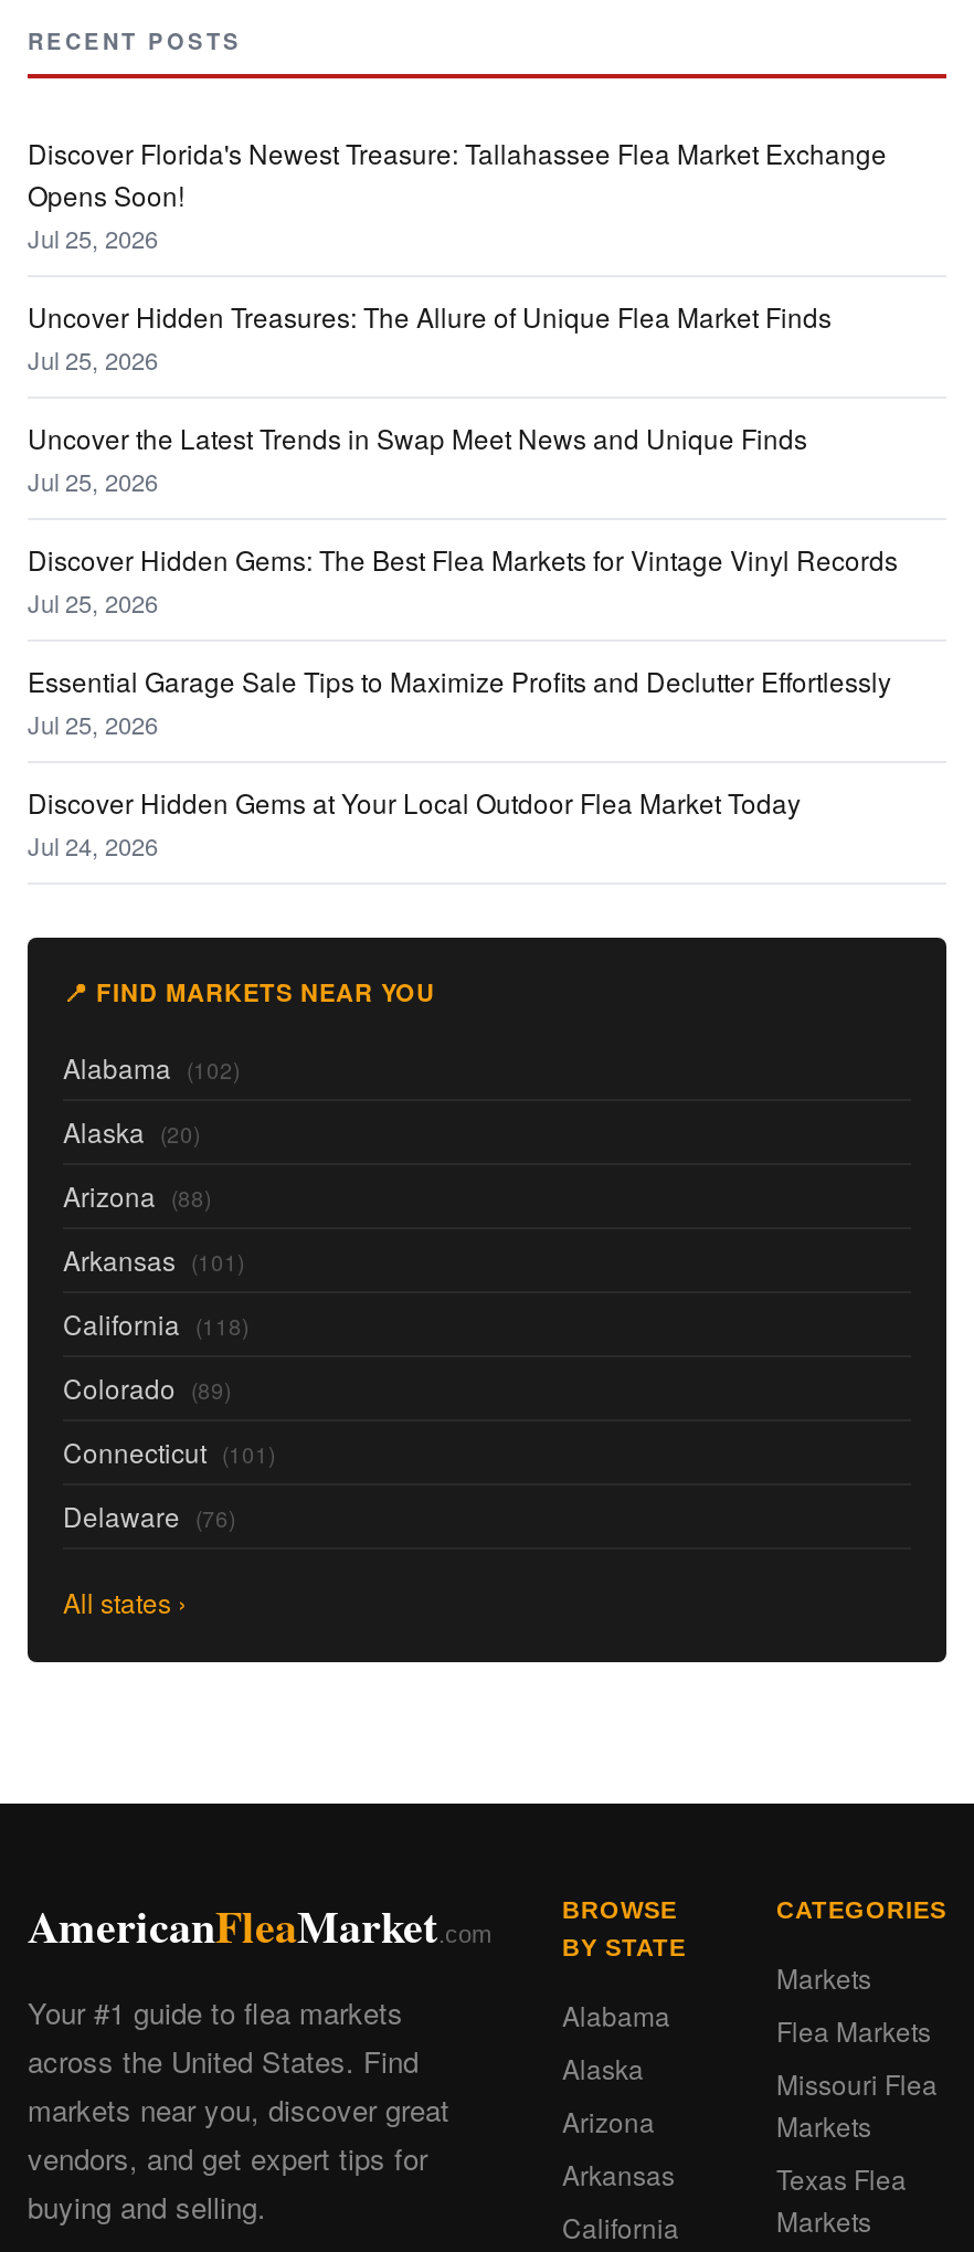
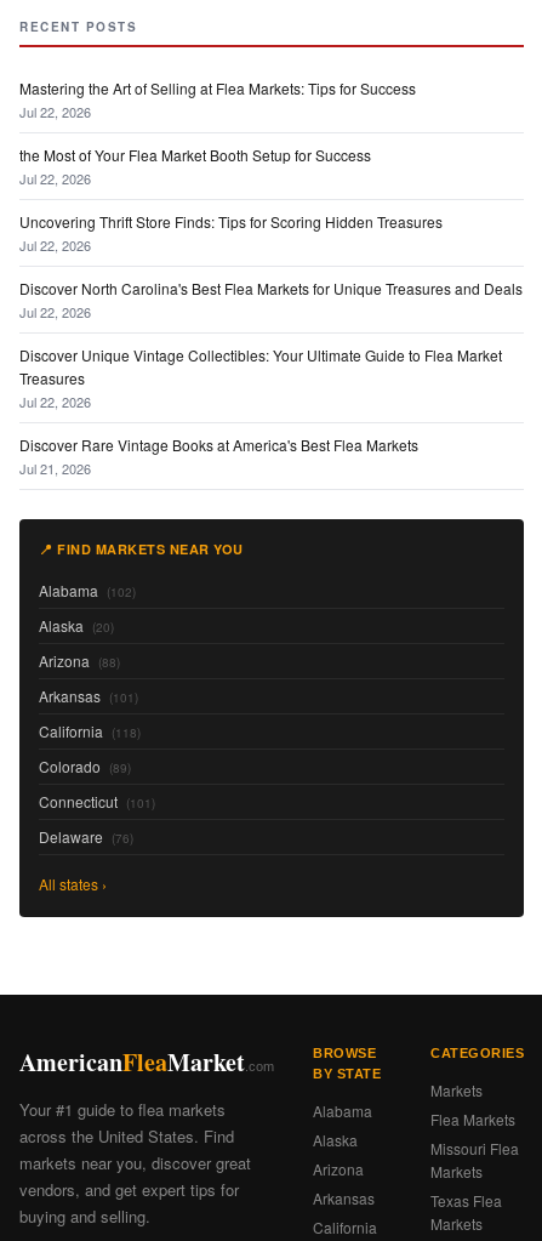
[28,134,887,255] Discover Florida's Newest Treasure: Tallahassee Flea Market Exchange | Opens Soon! | Jul 25, 2026 -> [19,78,416,121] Mastering the Art of Selling at Flea Markets: Tips for Success | Jul 22, 2026
[28,297,832,377] Uncover Hidden Treasures: The Allure of Unique Flea Market Finds | Jul 25, 2026 -> [19,144,371,188] the Most of Your Flea Market Booth Setup for Success | Jul 22, 2026
[28,419,807,498] Uncover the Latest Trends in Swap Meet News and Unique Finds | Jul 25, 2026 -> [19,211,443,255] Uncovering Thrift Store Finds: Tips for Scoring Hidden Treasures | Jul 22, 2026
[28,540,898,620] Discover Hidden Gems: The Best Flea Markets for Vintage Vinyl Records | Jul 25, 2026 -> [19,278,523,321] Discover North Carolina's Best Flea Markets for Unique Treasures and Deals | Jul 22, 2026
[28,662,891,741] Essential Garage Sale Tips to Maximize Profits and Declutter Effortlessly | Jul 25, 2026 -> [19,345,502,411] Discover Unique Vintage Collectibles: Your Ultimate Guide to Flea Market | Treasures | Jul 22, 2026
[28,783,801,863] Discover Hidden Gems at Your Local Outdoor Flea Market Today | Jul 24, 2026 -> [19,434,418,478] Discover Rare Vintage Books at America's Best Flea Markets | Jul 21, 2026

